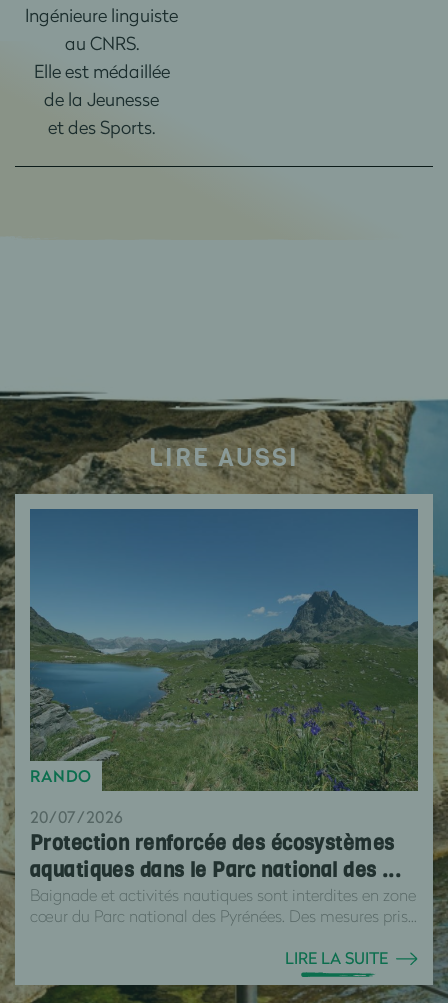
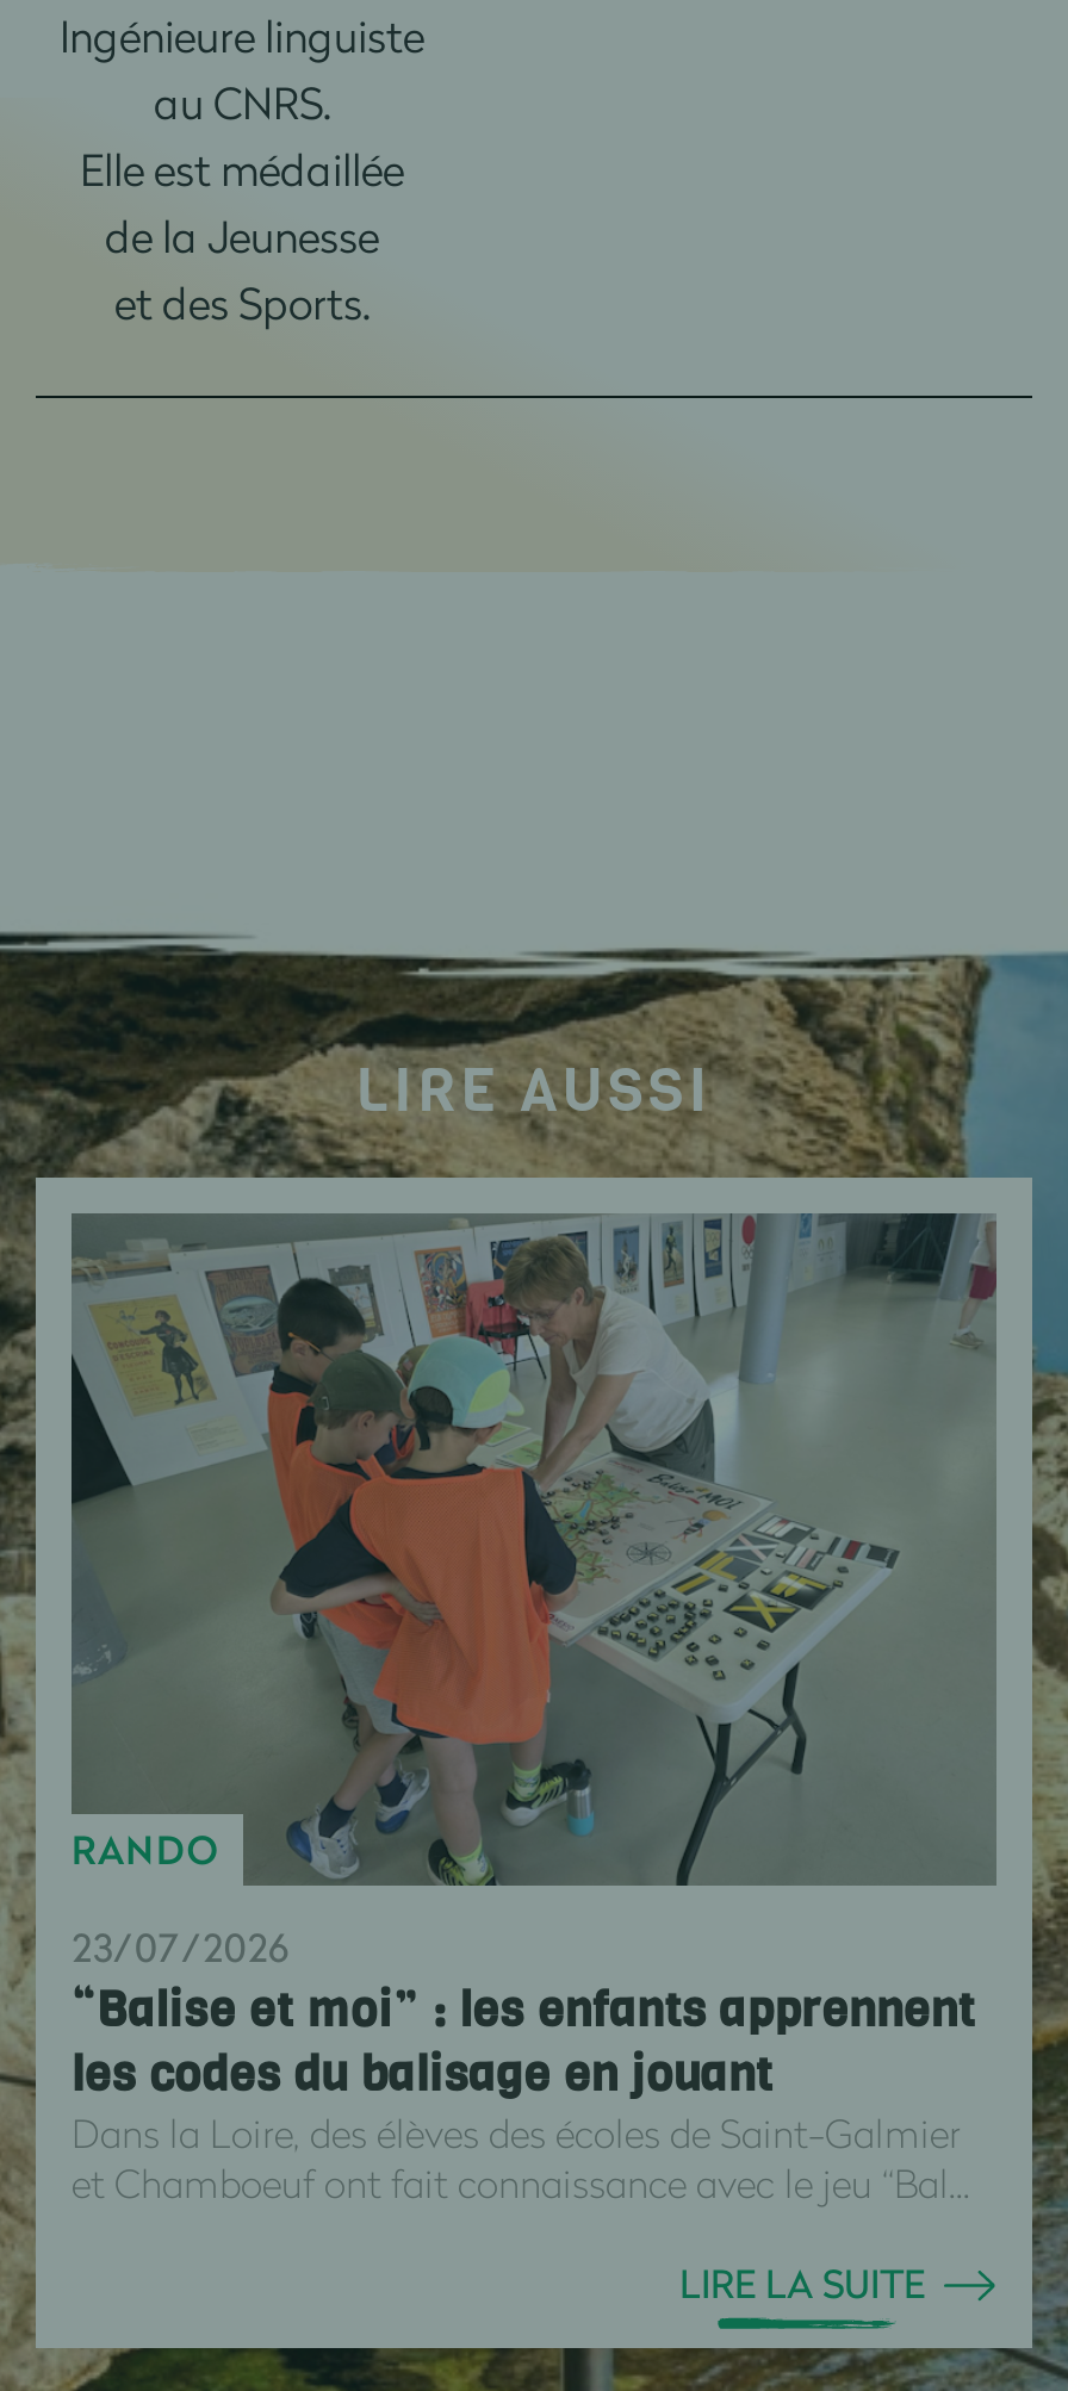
[30,508,419,926] [image] | 20/07/2026 | Protection renforcée des écosystèmes | aquatiques dans le Parc national des ... | Baignade et activités nautiques sont interdites en zone | cœur du Parc national des Pyrénées. Des mesures pris... -> [69,1211,999,2209] [image] | 23/07/2026 | “Balise et moi” : les enfants apprennent | les codes du balisage en jouant | Dans la Loire, des élèves des écoles de Saint-Galmier | et Chamboeuf ont fait connaissance avec le jeu “Bal...

